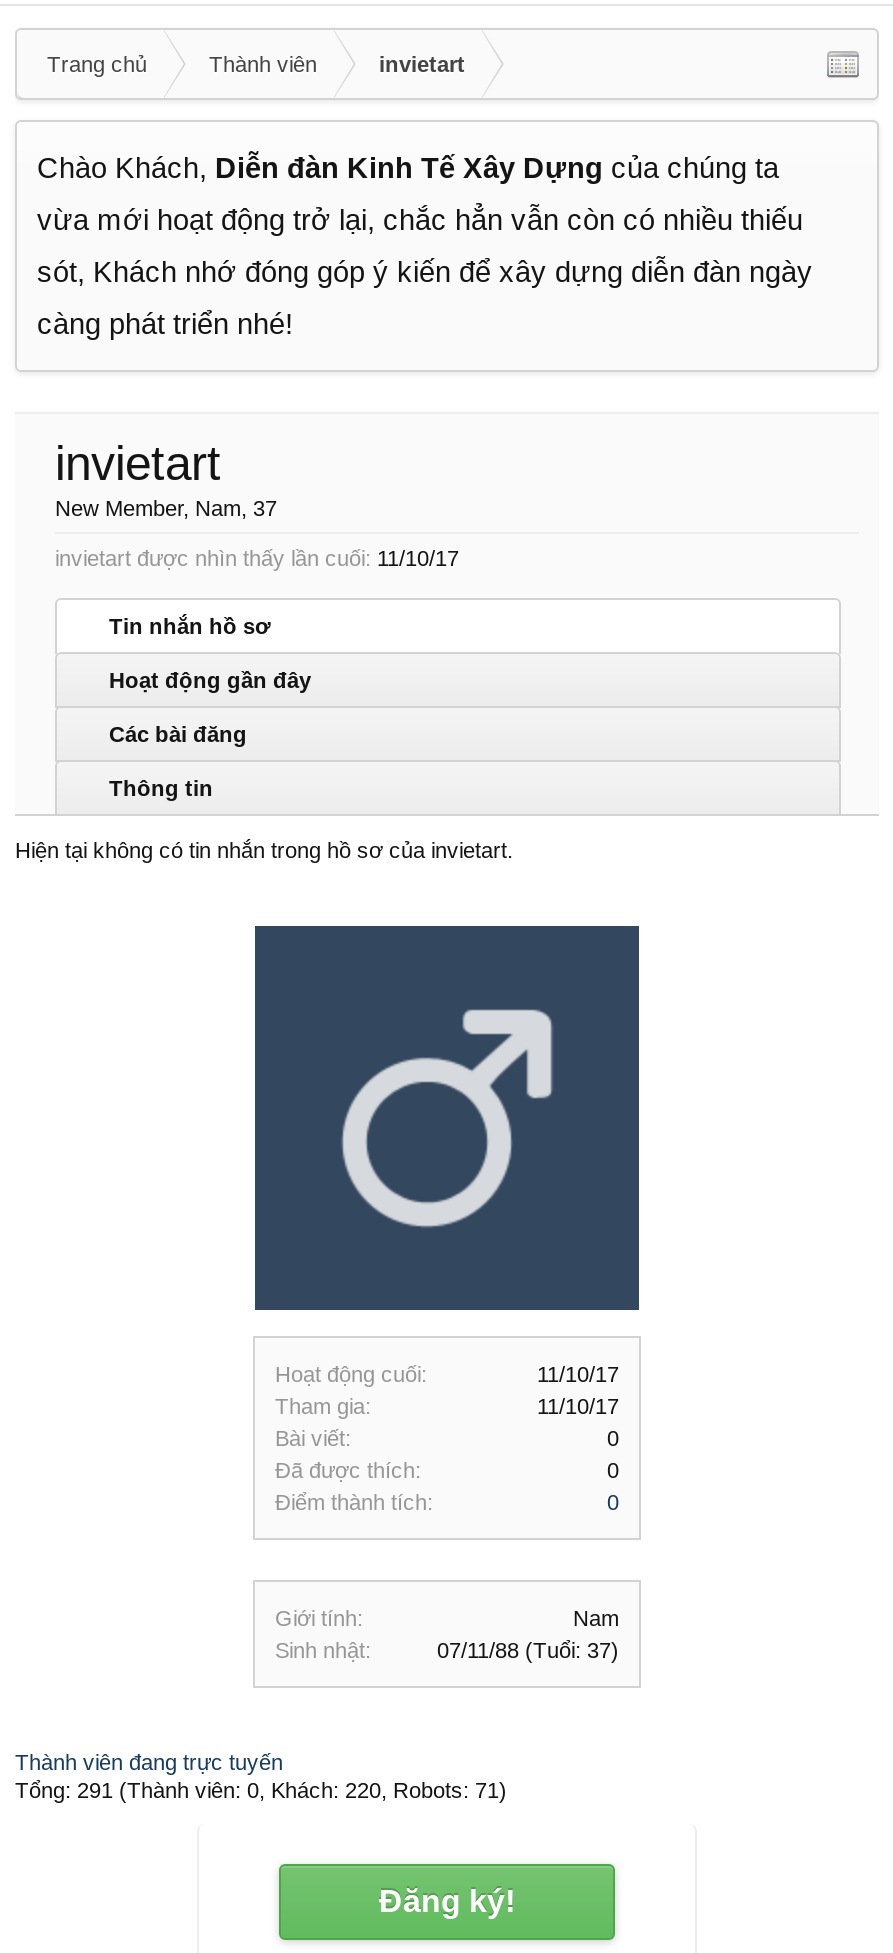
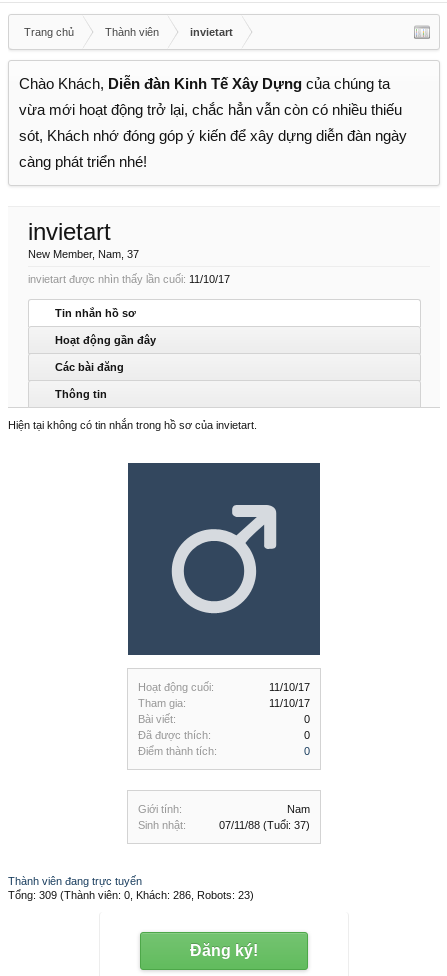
[15,1778,507,1802] Tổng: 291 (Thành viên: 0, Khách: 220, Robots: 71) -> [8,889,254,901] Tổng: 309 (Thành viên: 0, Khách: 286, Robots: 23)

